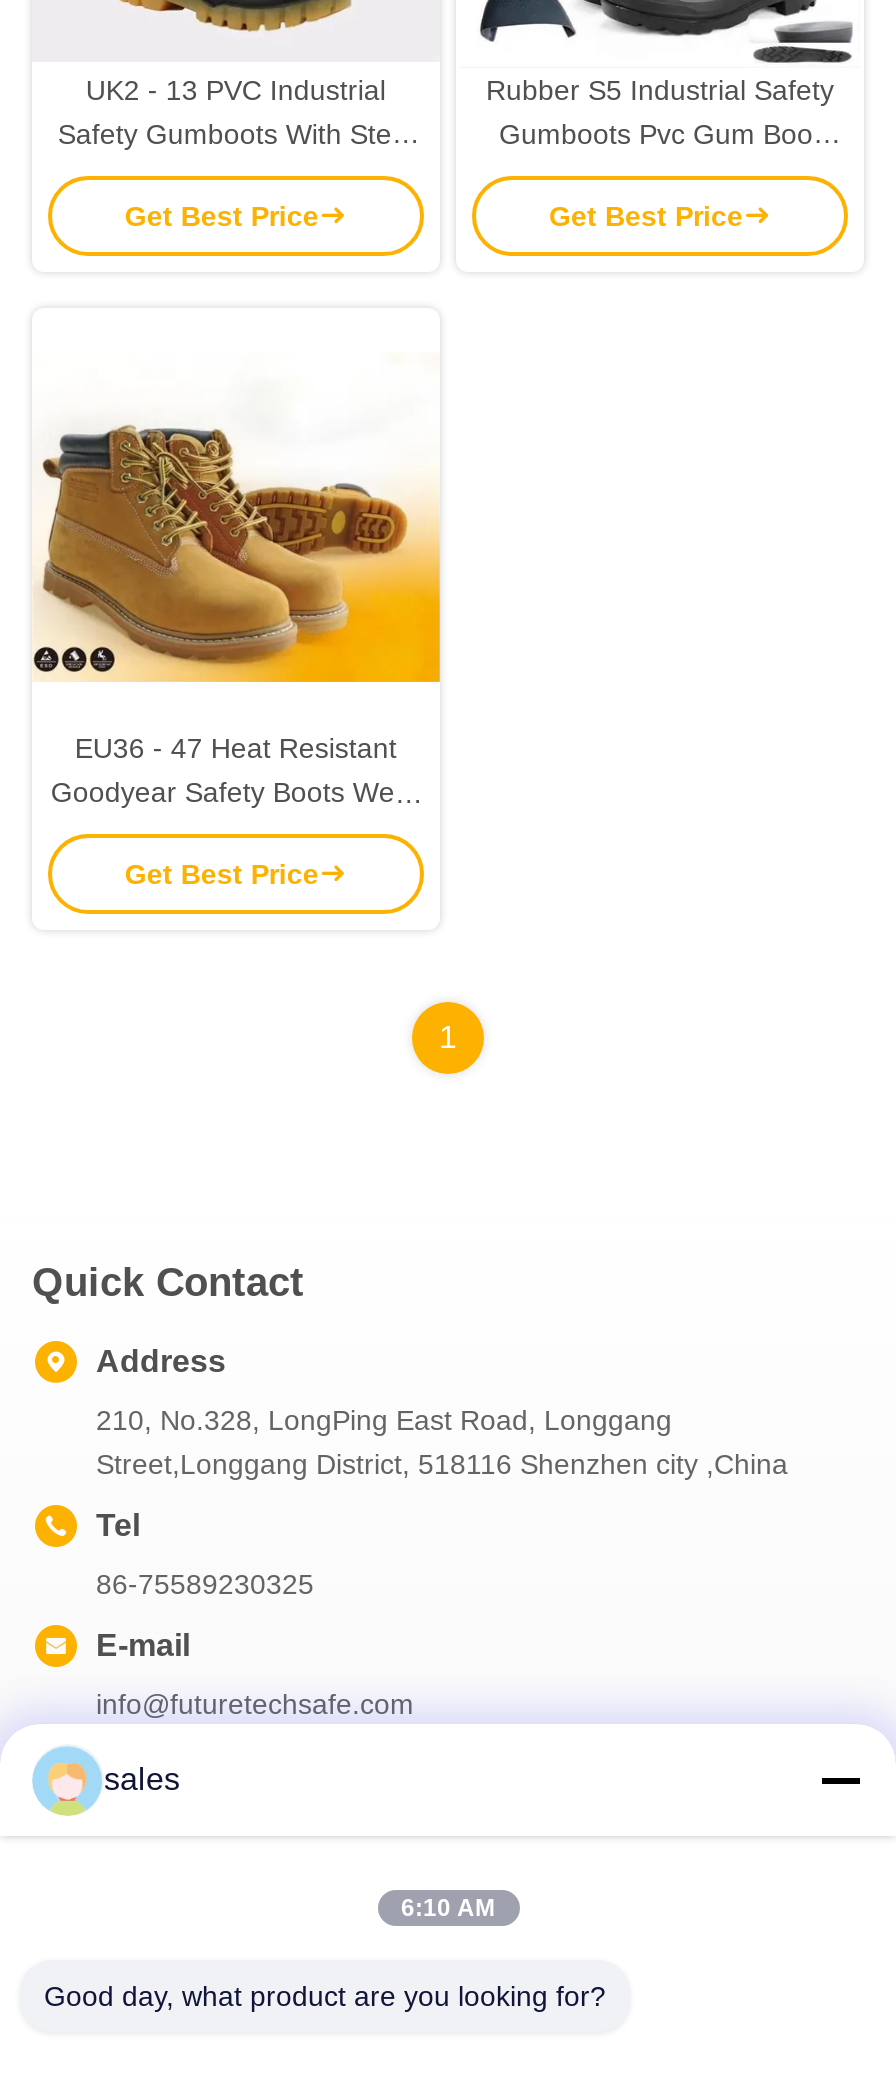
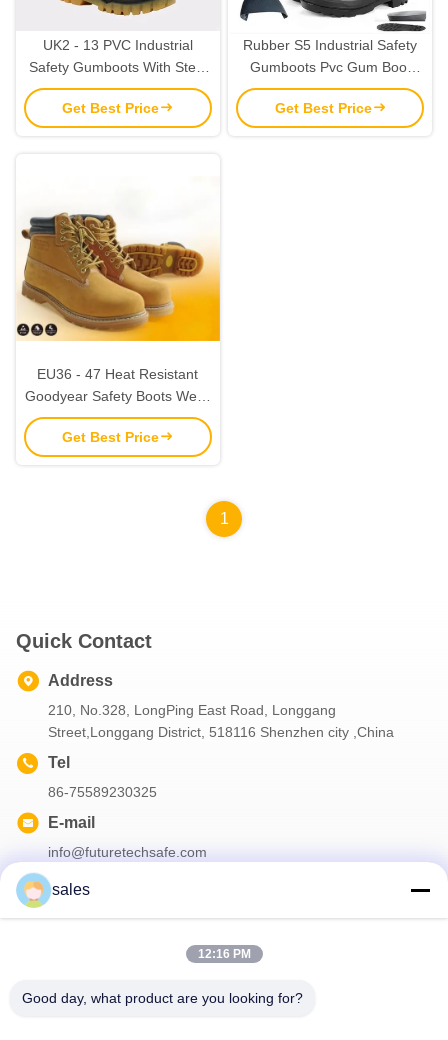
[401,1894,495,1922] 6:10 AM -> [197,947,250,961] 12:16 PM

